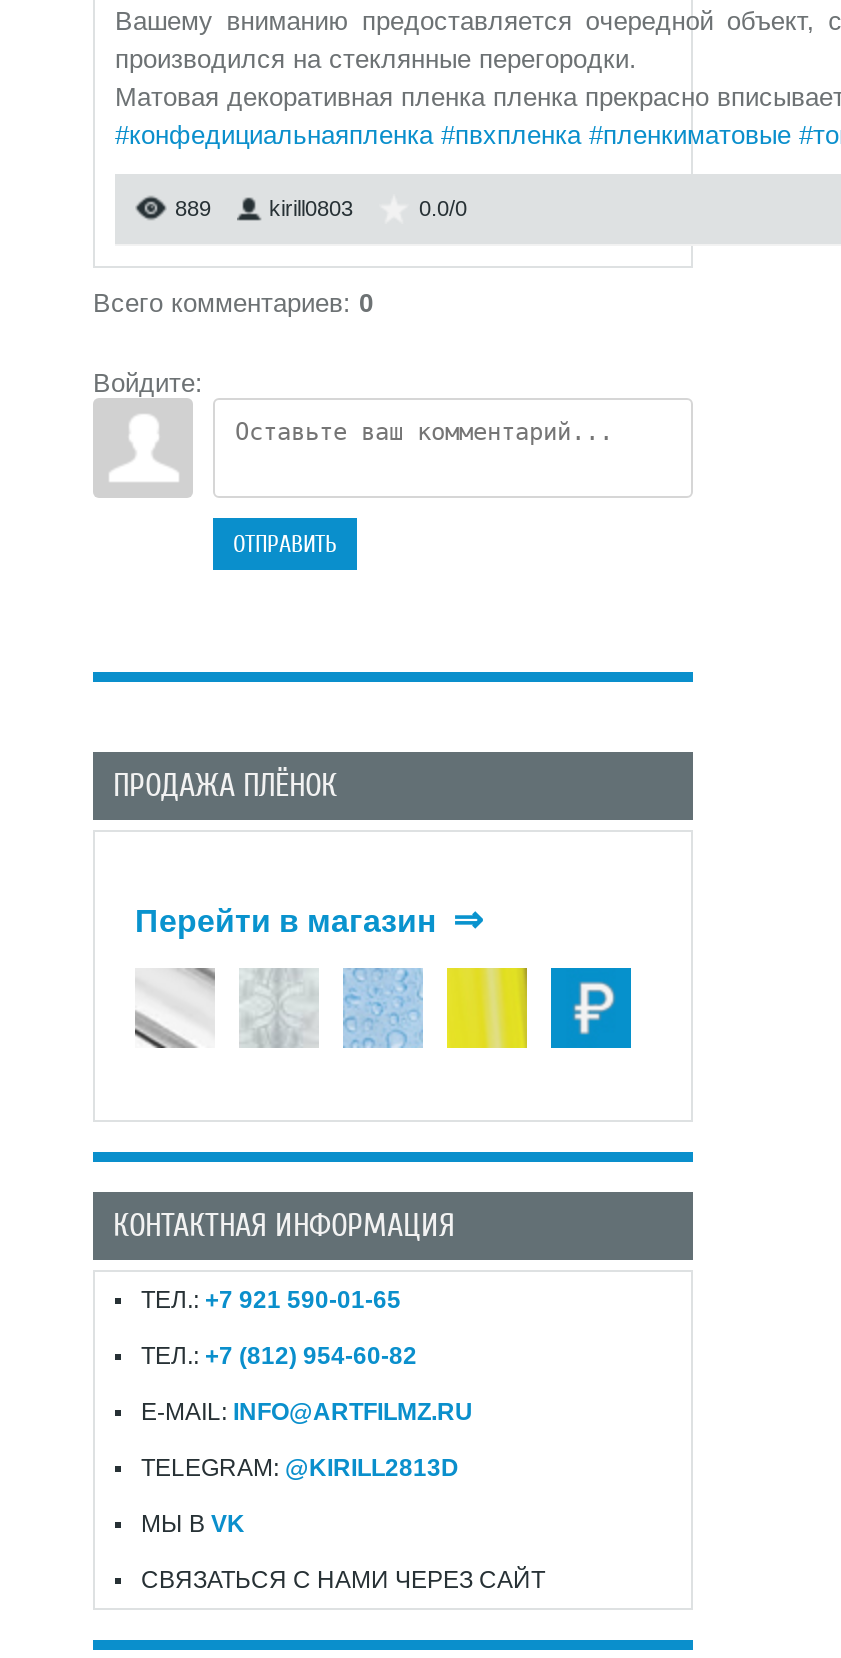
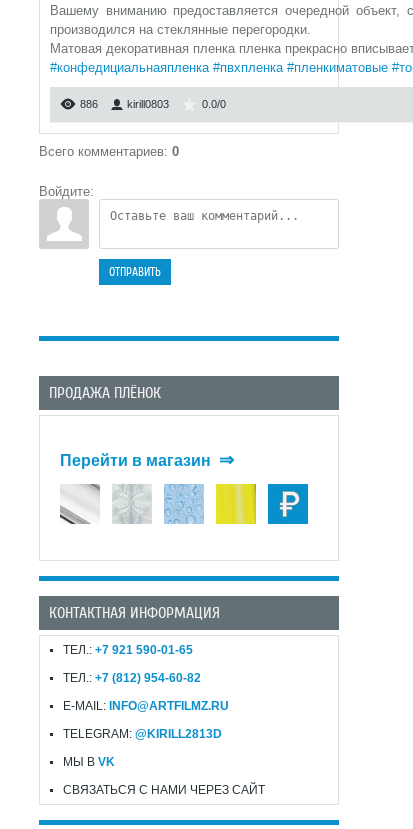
[175,196,211,220] 889 -> [80,98,98,110] 886

